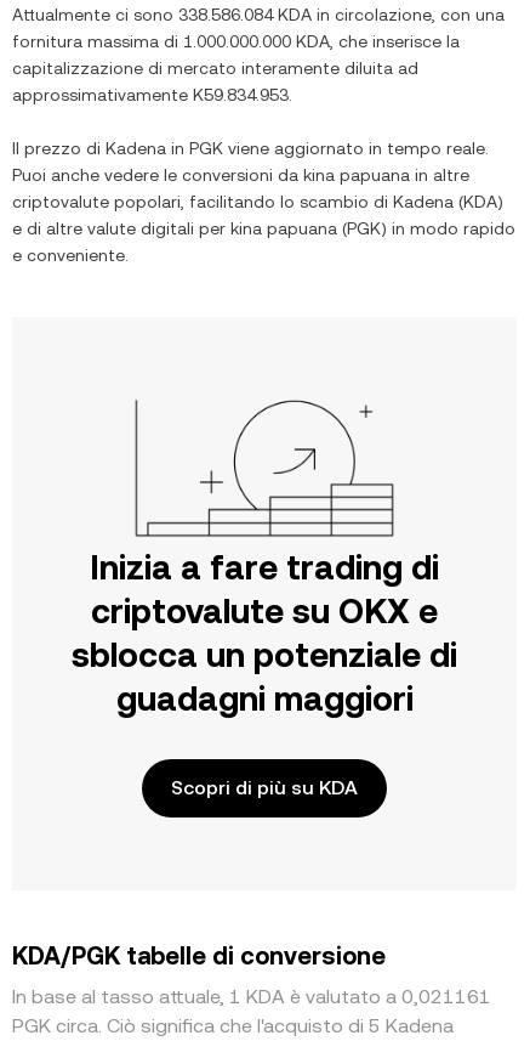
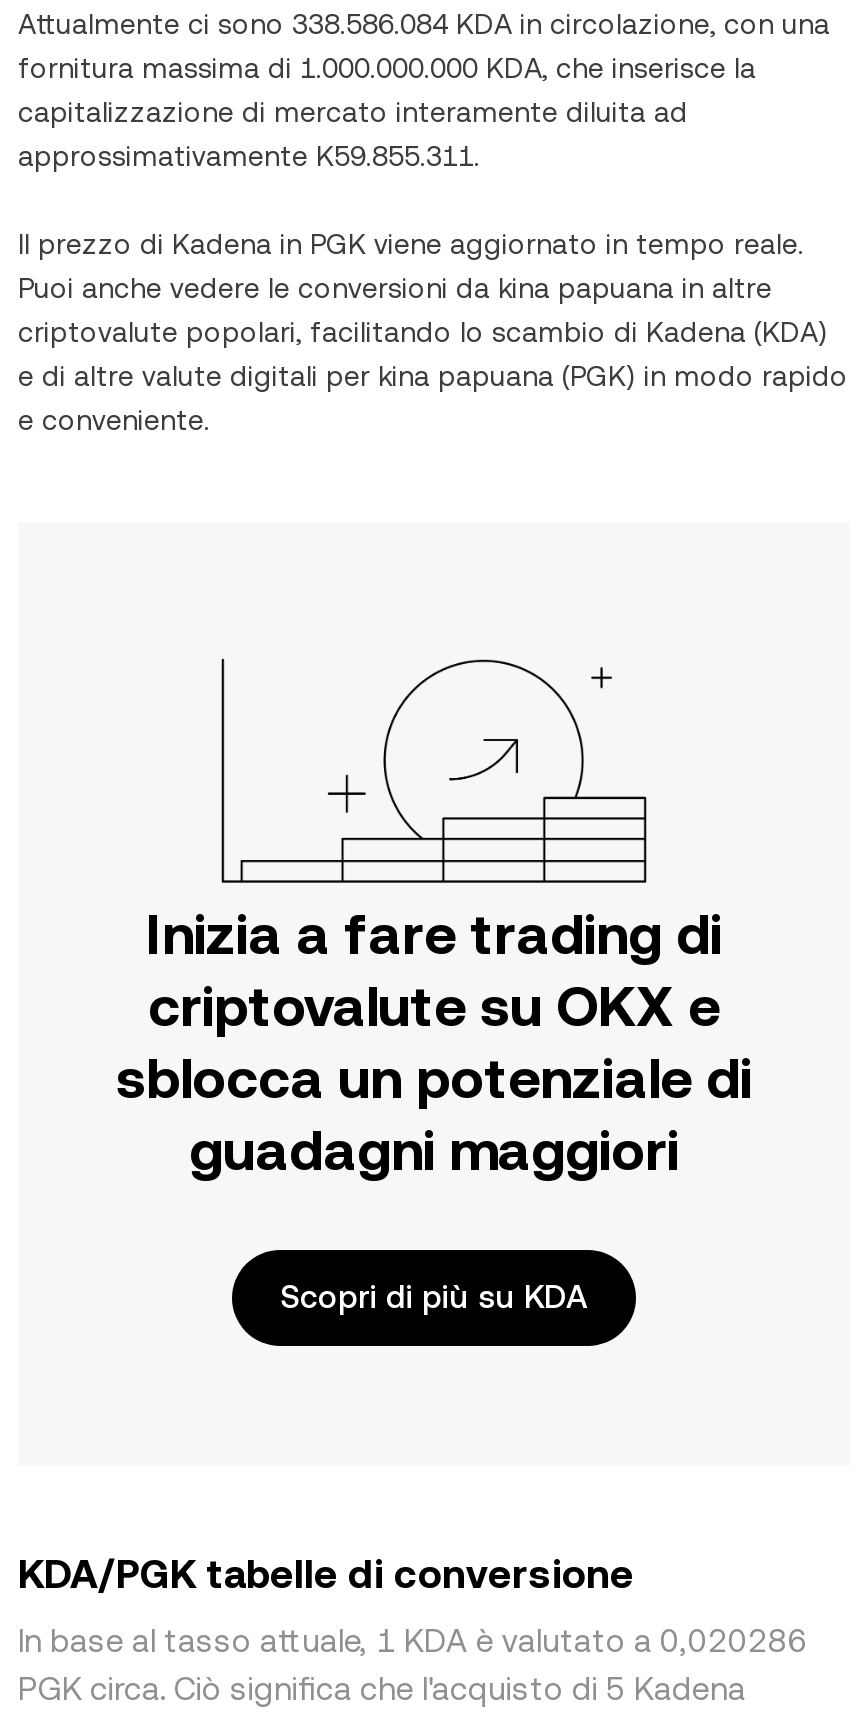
[12,85,292,104] approssimativamente K59.834.953. -> [18,140,480,172] approssimativamente K59.855.311.
[12,985,491,1008] In base al tasso attuale, 1 KDA è valutato a 0,021161 -> [18,1622,808,1660] In base al tasso attuale, 1 KDA è valutato a 0,020286

